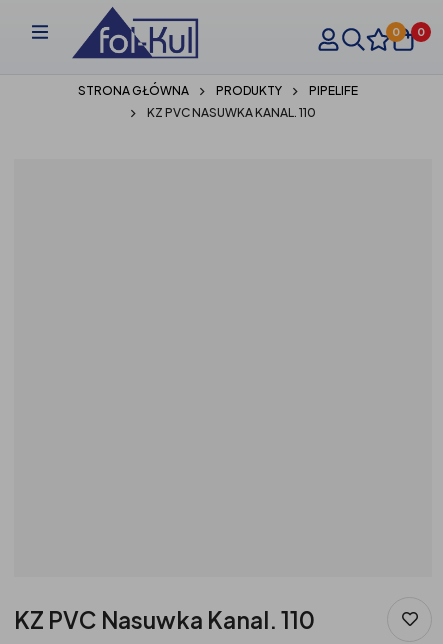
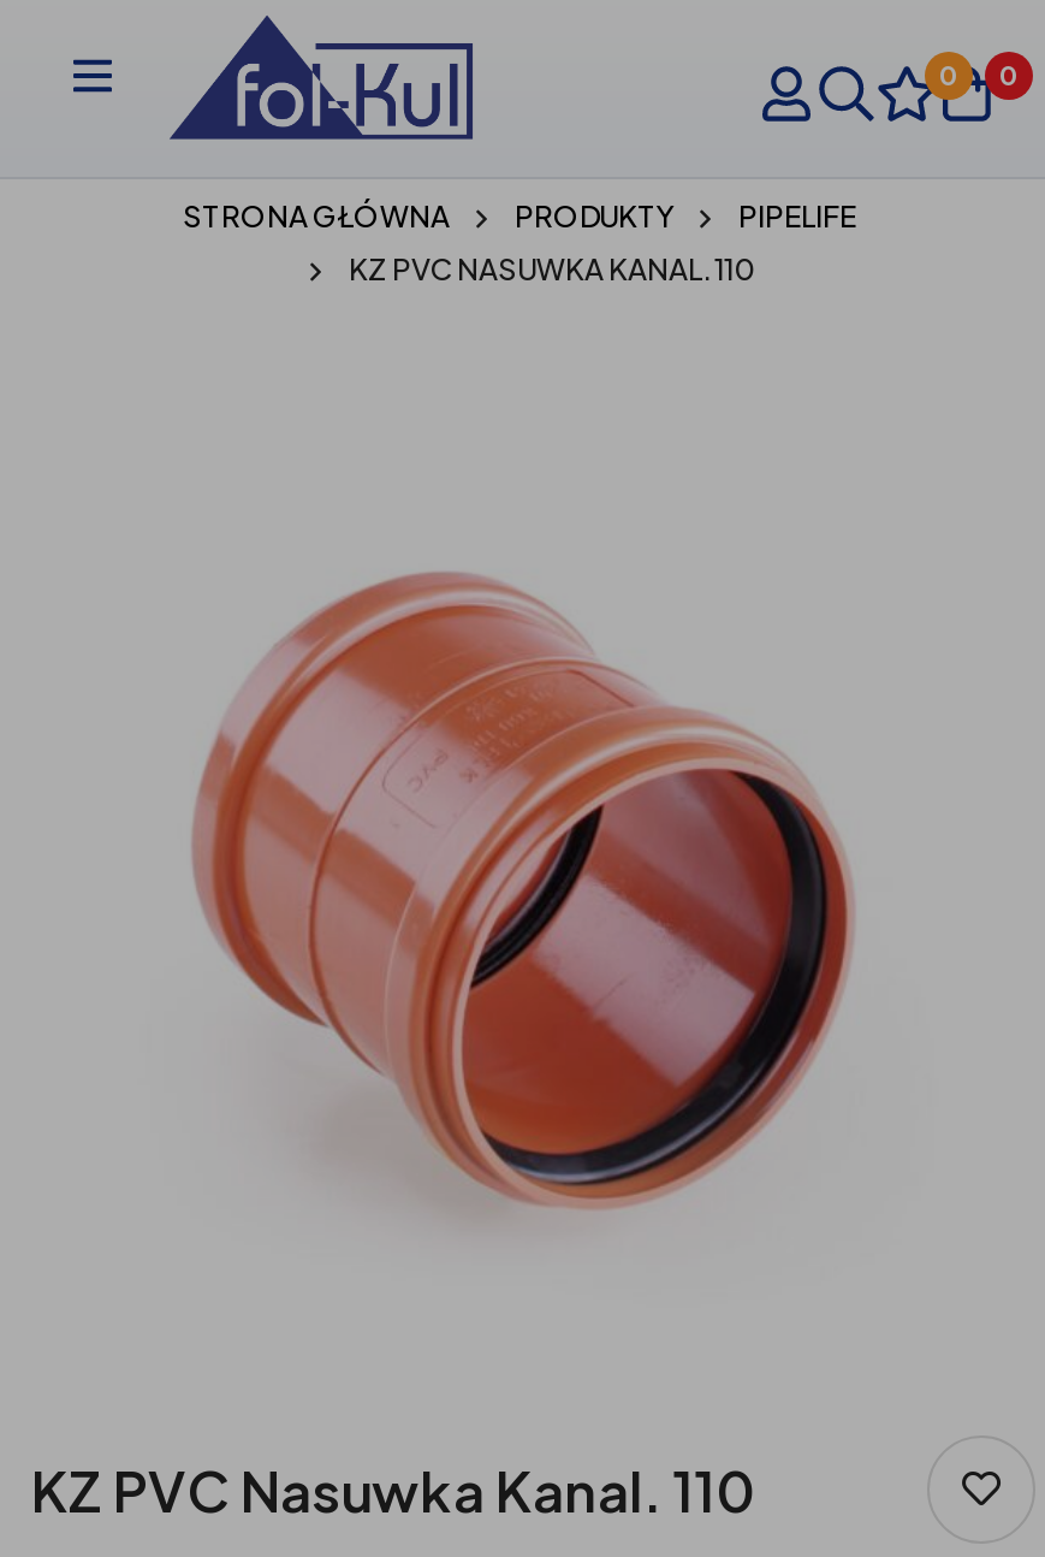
none -> [191,572,855,1214] [image]

